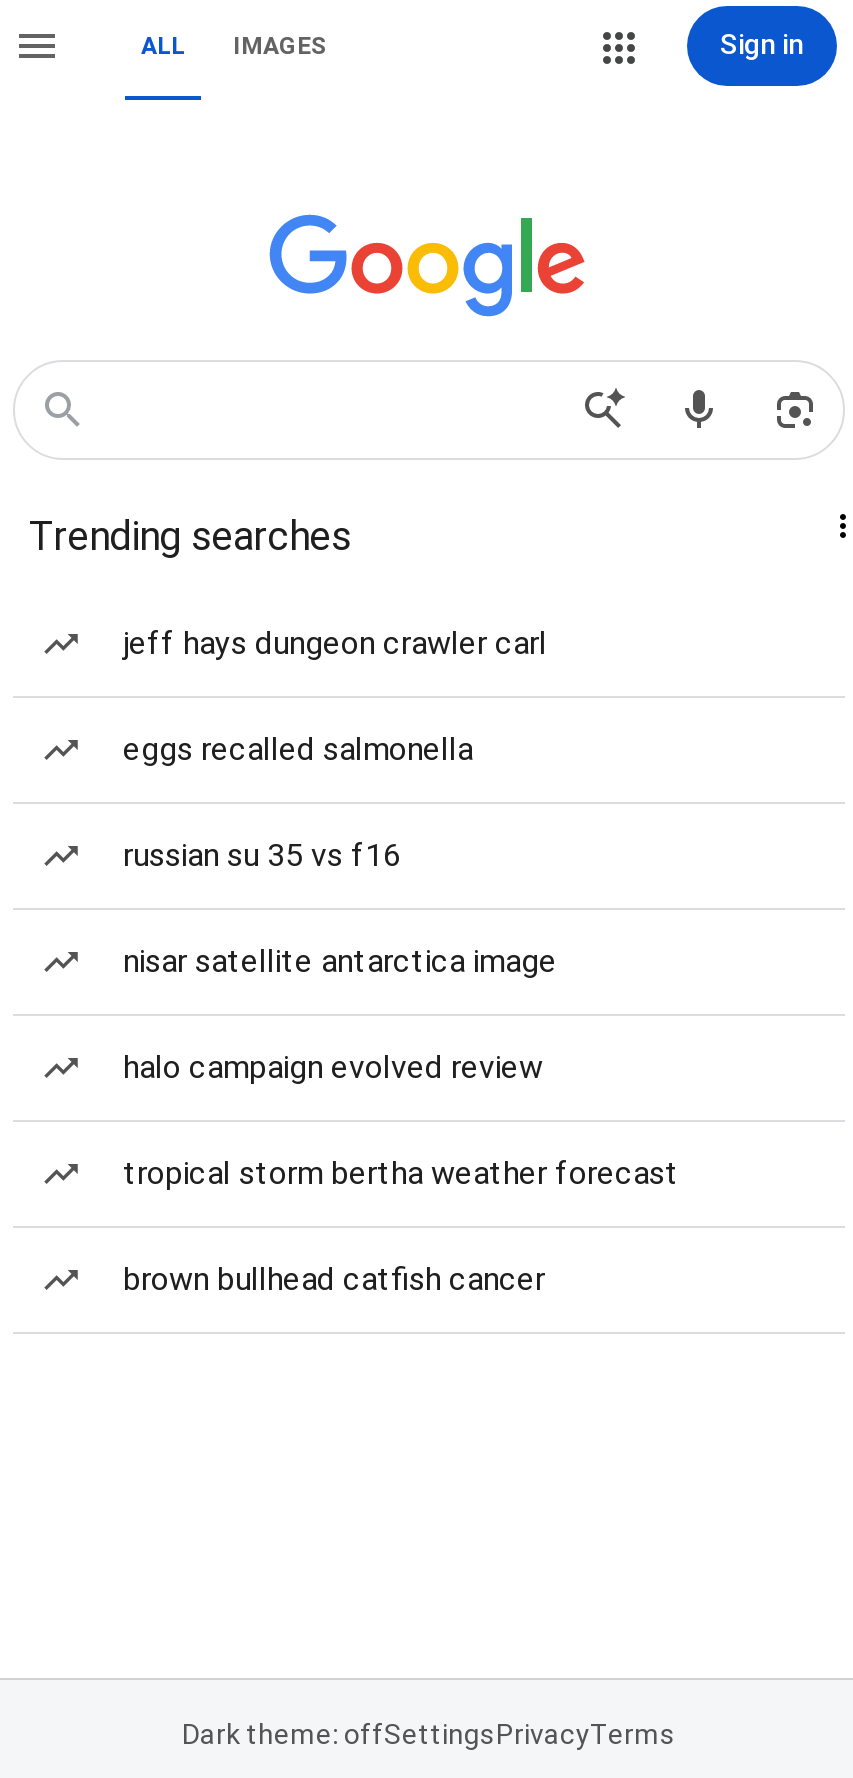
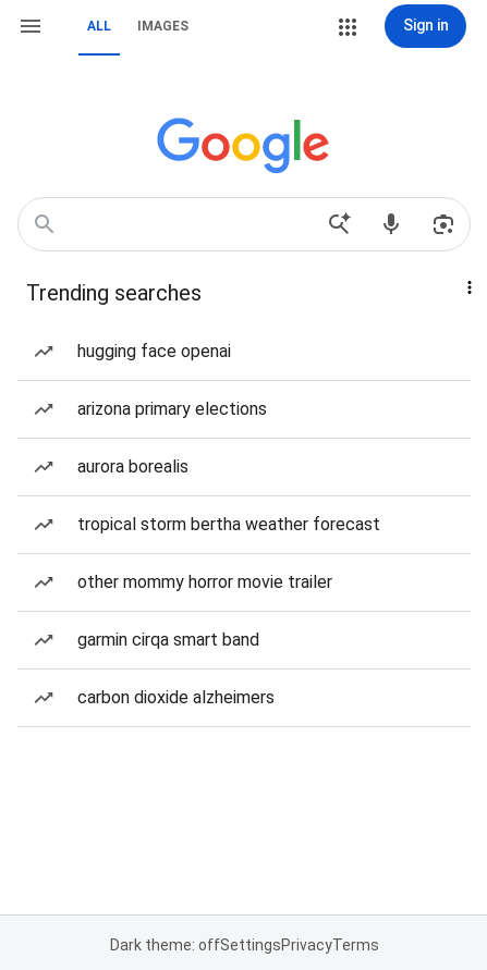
[123,624,557,1086] jeff hays dungeon crawler carl | eggs recalled salmonella | russian su 35 vs f16 | nisar satellite antarctica image | halo campaign evolved review -> [77,341,267,477] hugging face openai | arizona primary elections | aurora borealis
moved [123,1154,679,1192] -> [77,514,380,535]: tropical storm bertha weather forecast
[123,1260,545,1298] brown bullhead catfish cancer -> [77,572,332,708] other mommy horror movie trailer | garmin cirqa smart band | carbon dioxide alzheimers

